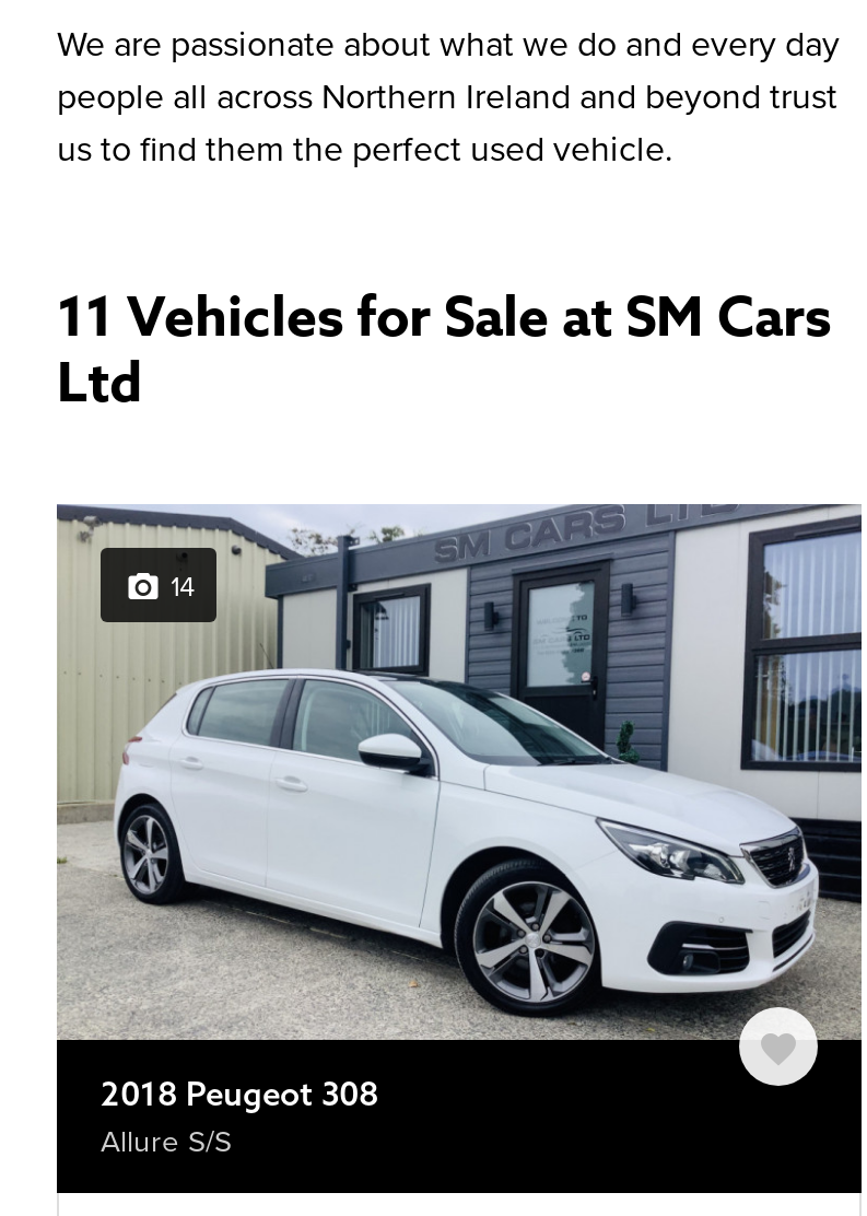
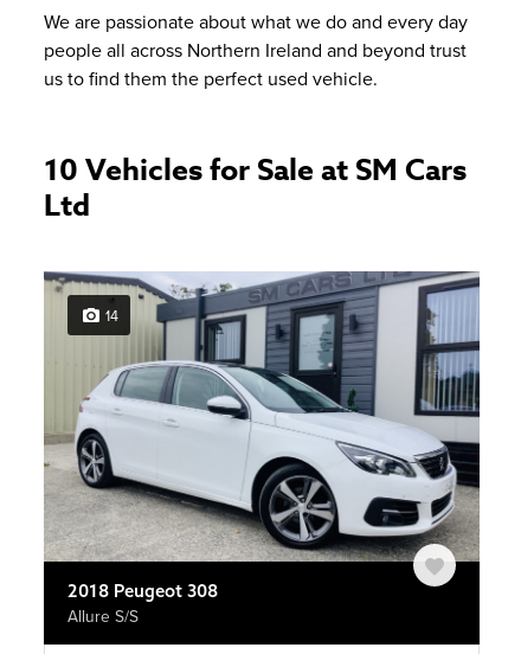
[57,279,831,358] 11 Vehicles for Sale at SM Cars -> [44,149,467,192] 10 Vehicles for Sale at SM Cars

